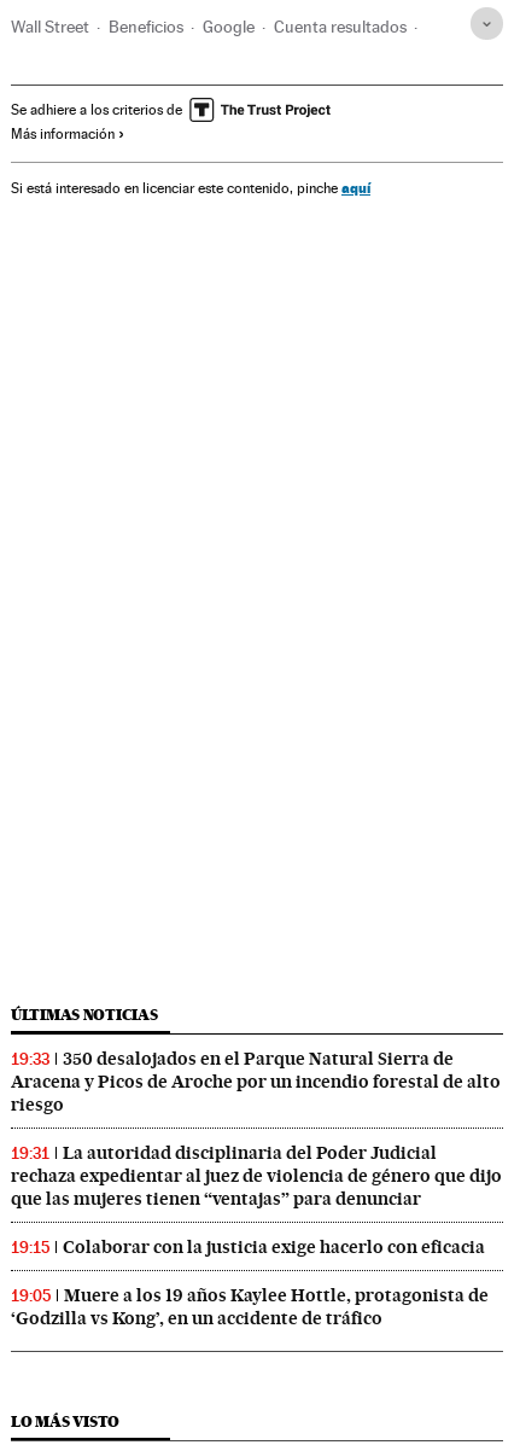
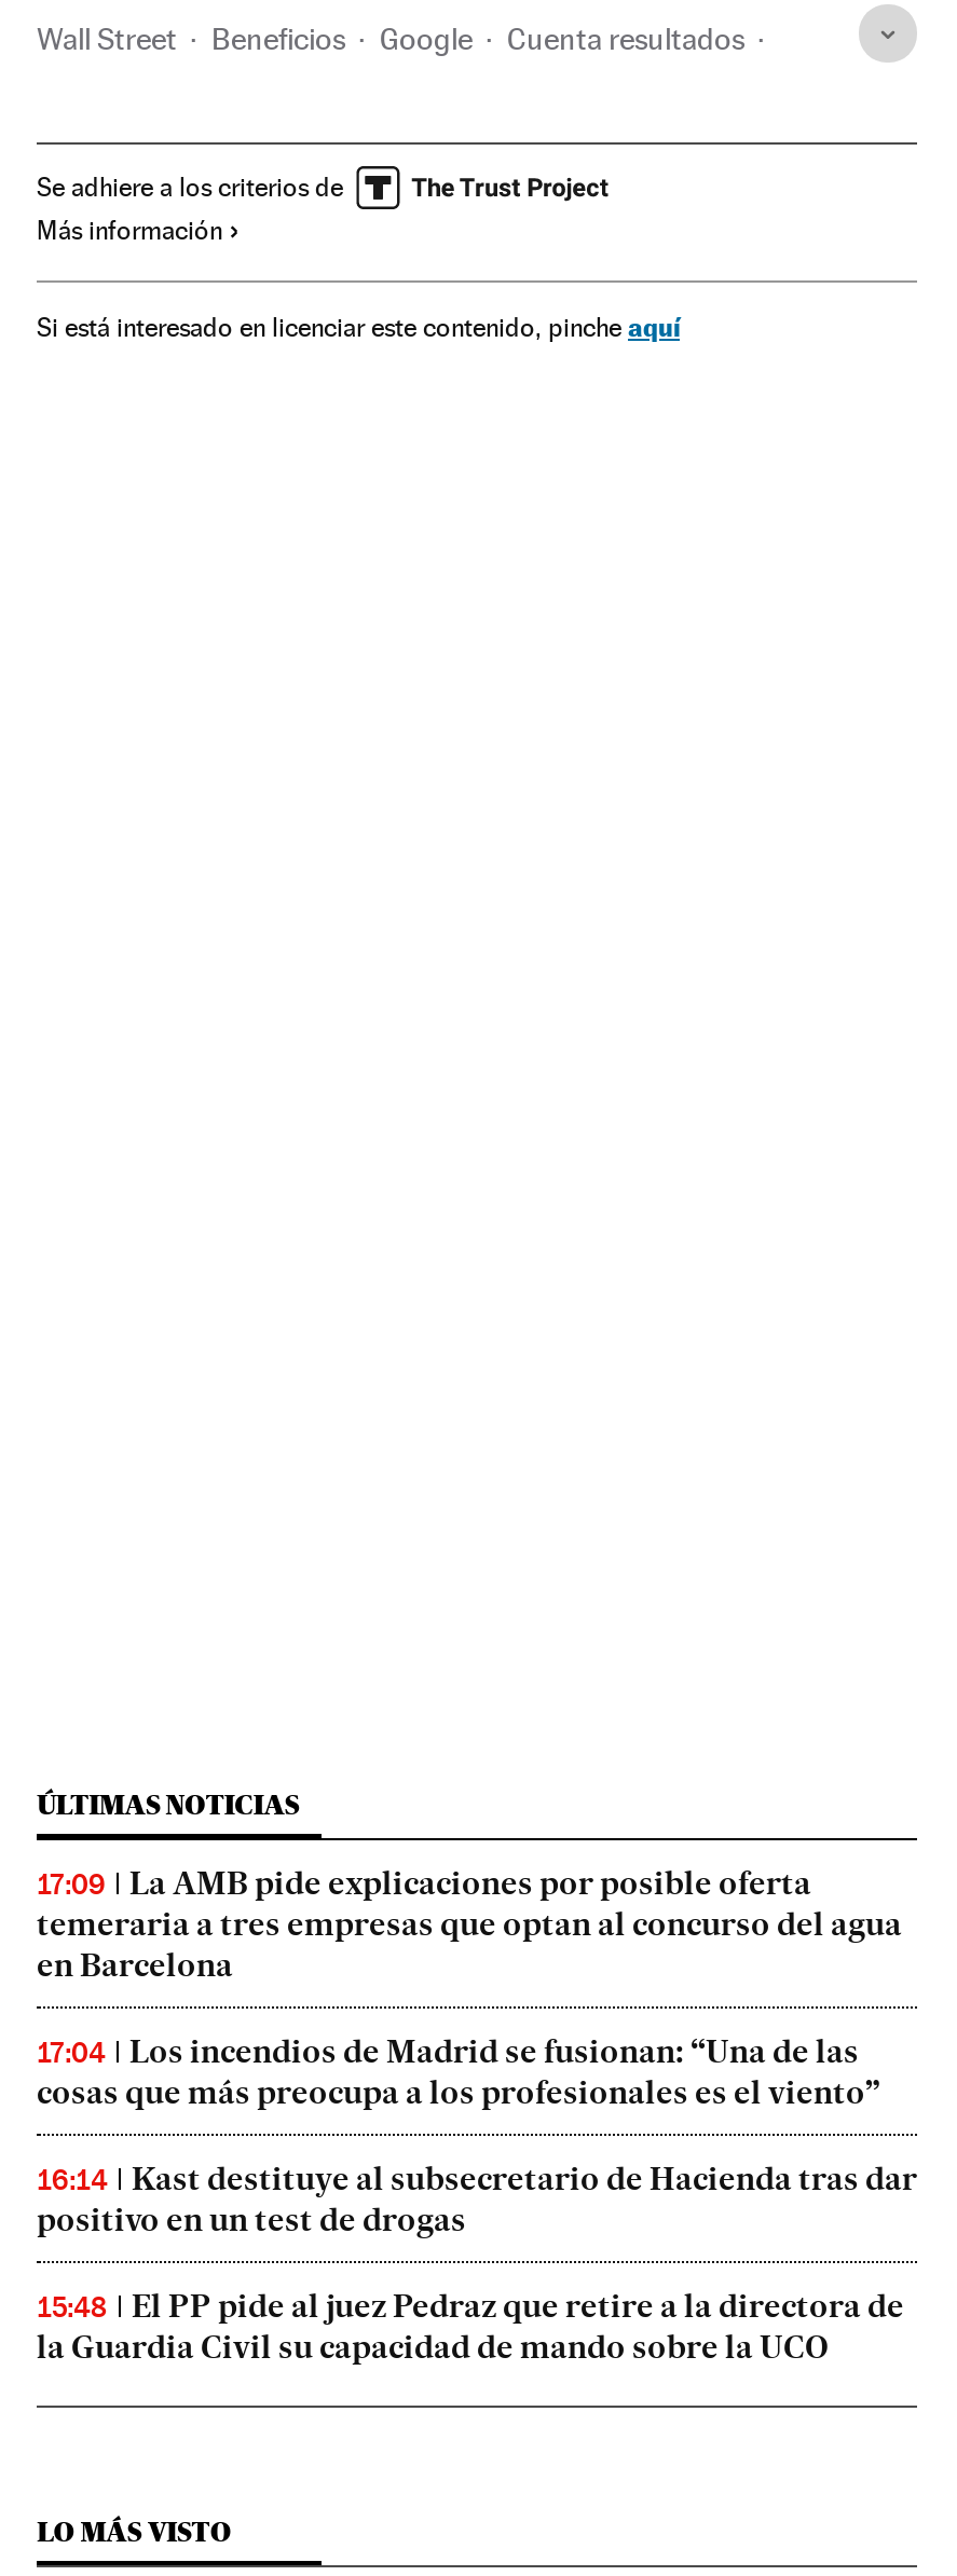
[11,1048,501,1116] 19:33 | 350 desalojados en el Parque Natural Sierra de | Aracena y Picos de Aroche por un incendio forestal de alto | riesgo -> [37,1864,902,1985] 17:09 | La AMB pide explicaciones por posible oferta | temeraria a tres empresas que optan al concurso del agua | en Barcelona
[11,1142,502,1210] 19:31 | La autoridad disciplinaria del Poder Judicial | rechaza expedientar al juez de violencia de género que dijo | que las mujeres tienen “ventajas” para denunciar -> [37,2033,880,2112] 17:04 | Los incendios de Madrid se fusionan: “Una de las | cosas que más preocupa a los profesionales es el viento”
[11,1236,485,1258] 19:15 | Colaborar con la justicia exige hacerlo con eficacia -> [37,2160,917,2240] 16:14 | Kast destituye al subsecretario de Hacienda tras dar | positivo en un test de drogas
[11,1285,489,1329] 19:05 | Muere a los 19 años Kaylee Hottle, protagonista de | ‘Godzilla vs Kong’, en un accidente de tráfico -> [37,2287,904,2367] 15:48 | El PP pide al juez Pedraz que retire a la directora de | la Guardia Civil su capacidad de mando sobre la UCO

